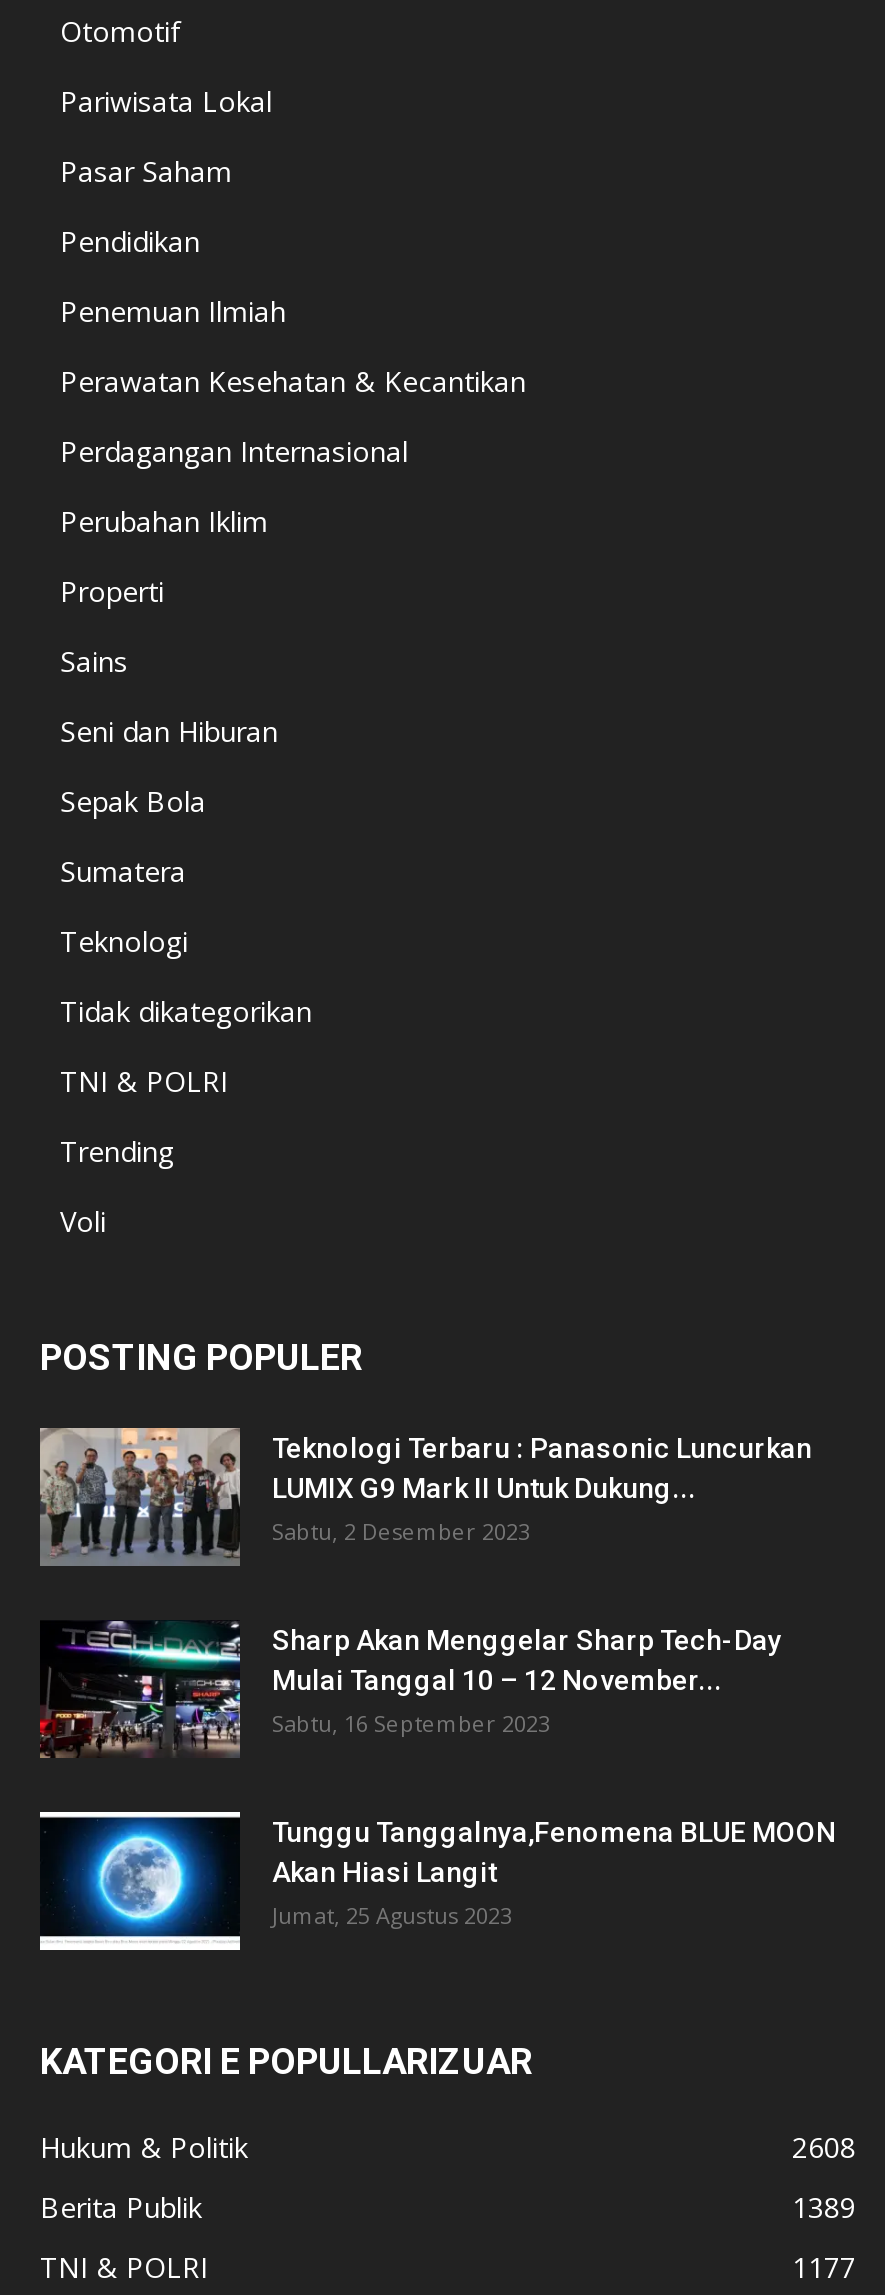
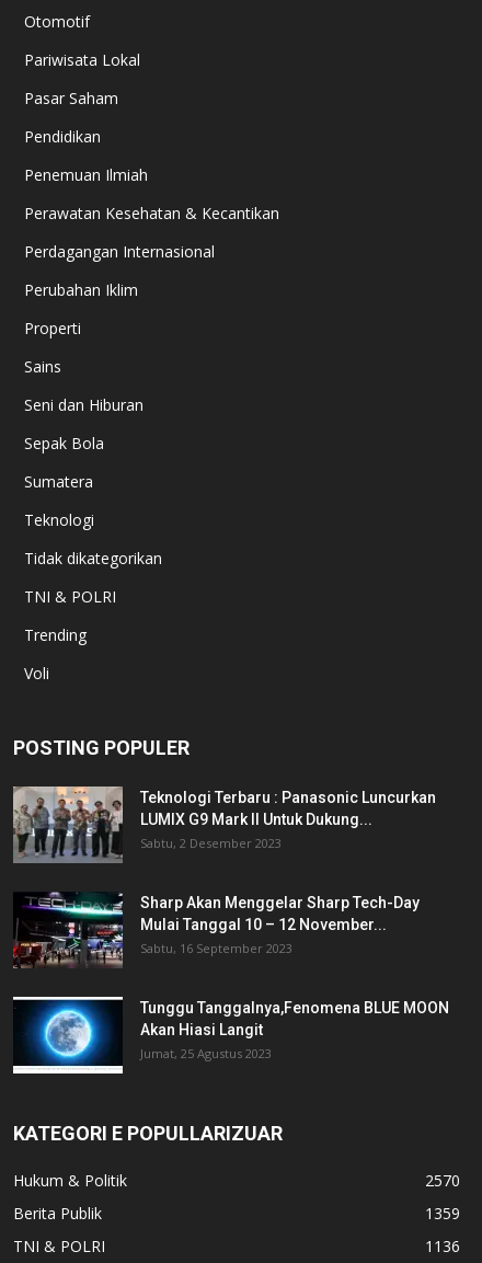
[792,2128,856,2166] 2608 -> [425,1170,460,1191] 2570
[792,2188,856,2226] 1389 -> [425,1203,460,1224] 1359
[792,2248,856,2286] 1177 -> [425,1236,460,1256] 1136

